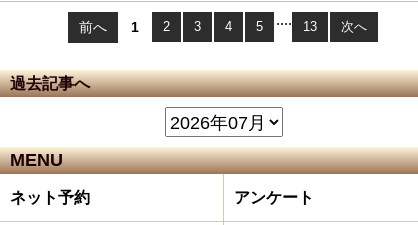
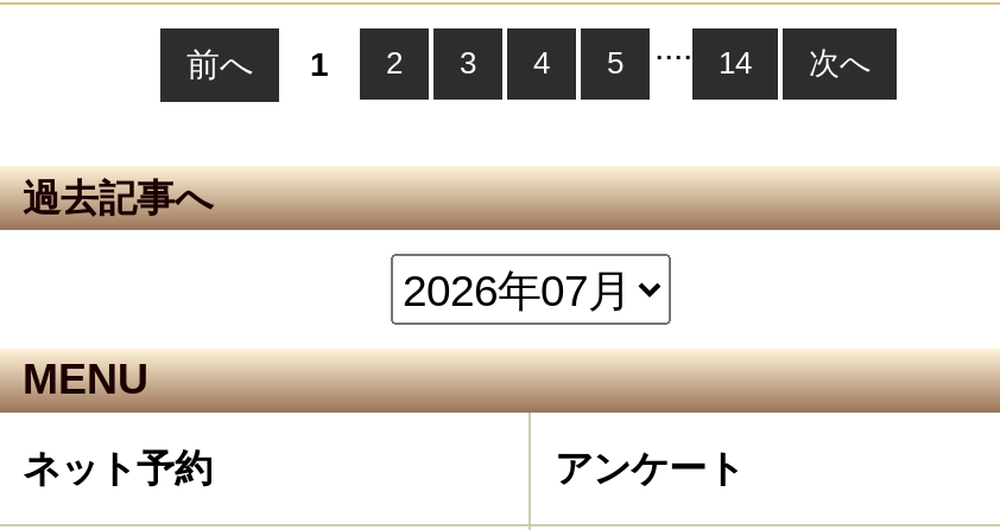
[303,19,317,34] 13 -> [719,46,752,82] 14

